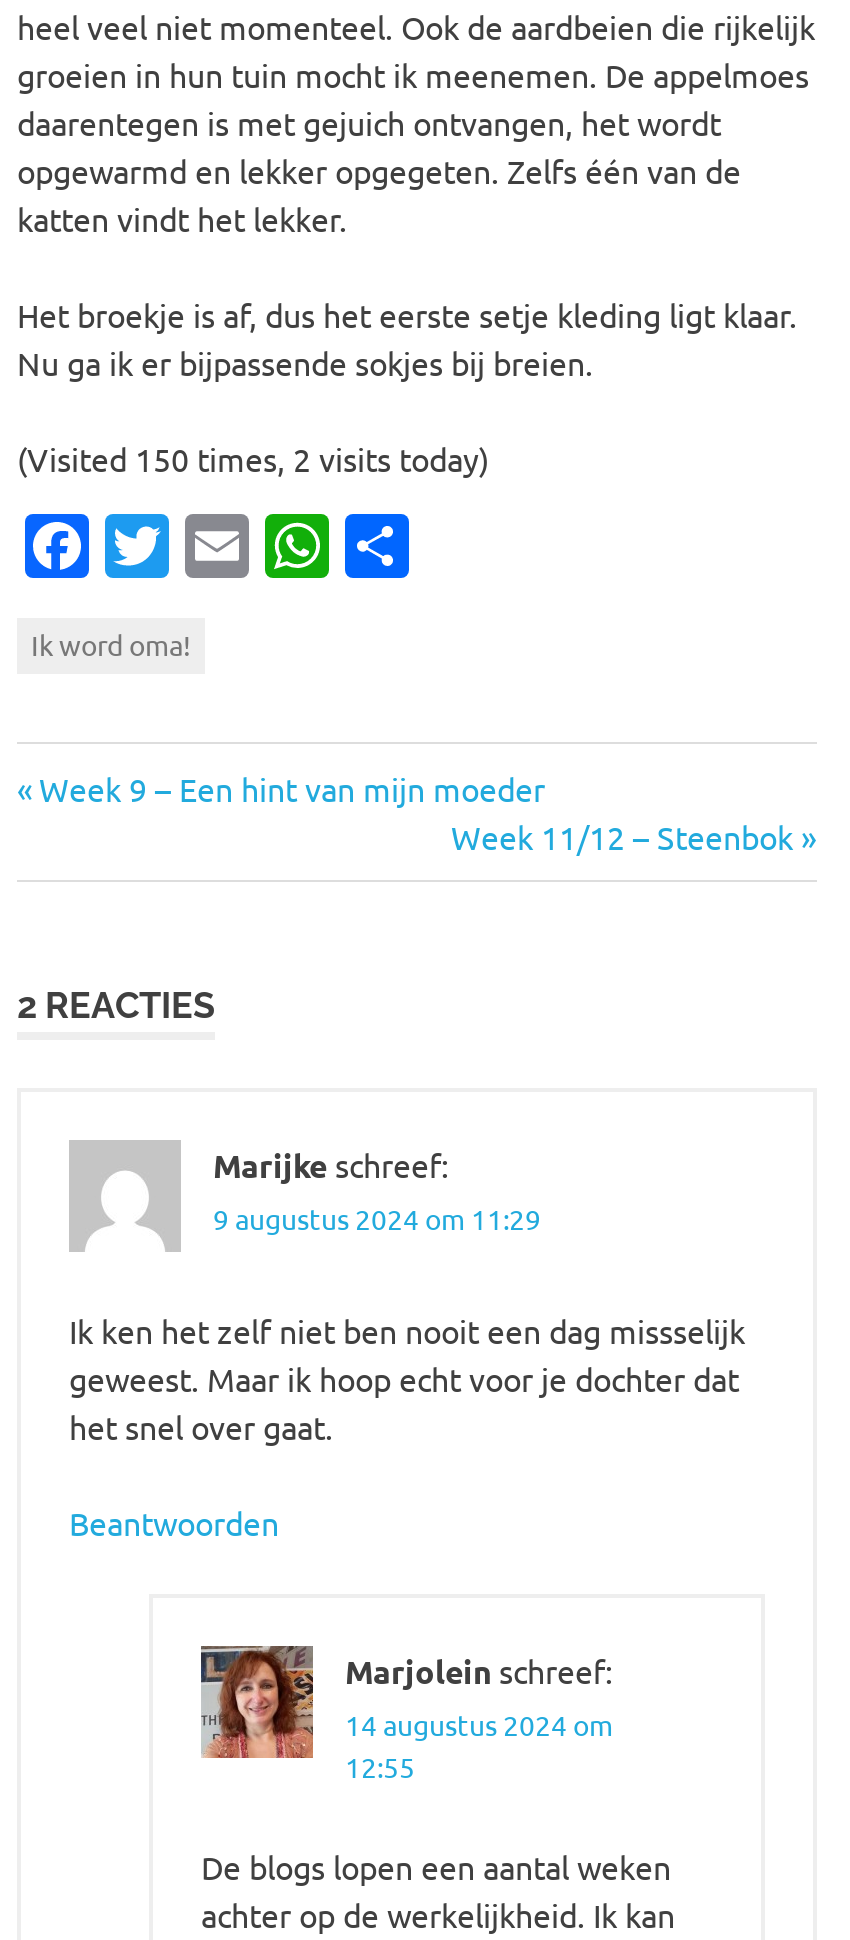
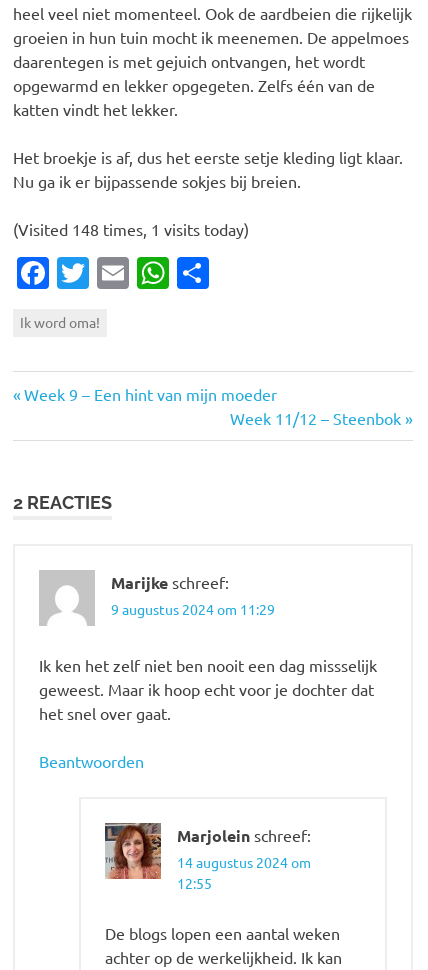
[17,437,489,477] (Visited 150 times, 2 visits today) -> [13,219,249,239] (Visited 148 times, 1 visits today)

